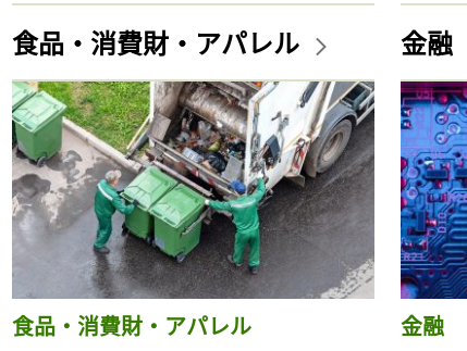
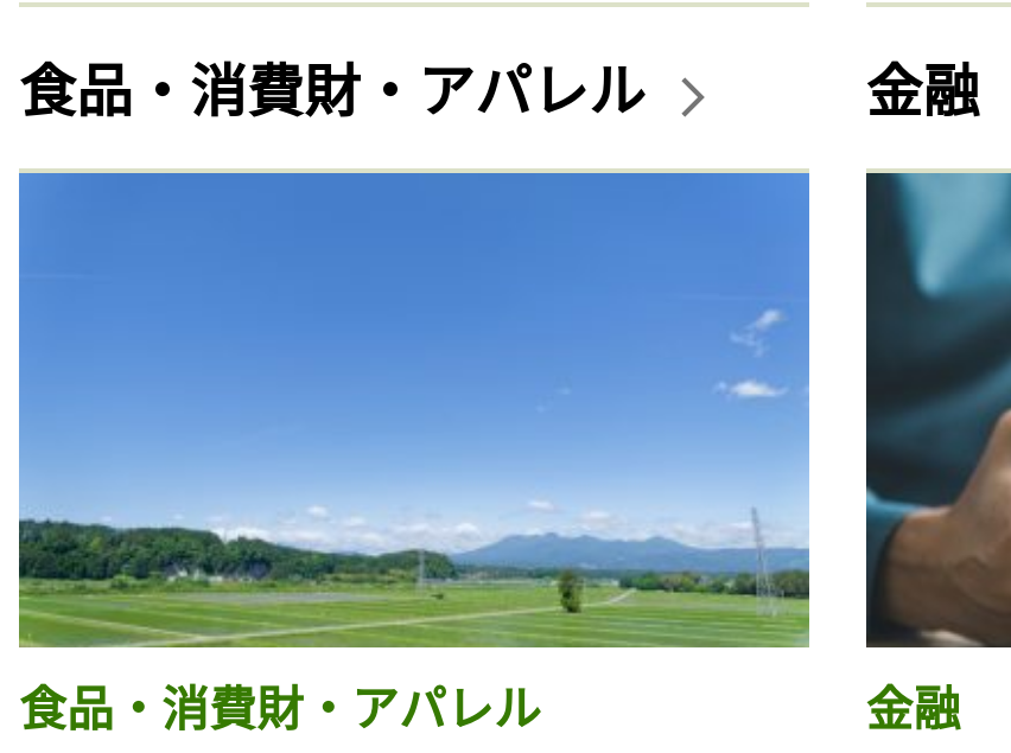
[11,80,376,299] [image] -> [17,171,812,650] [image]
[400,80,464,300] [image] -> [864,171,1004,650] [image]

